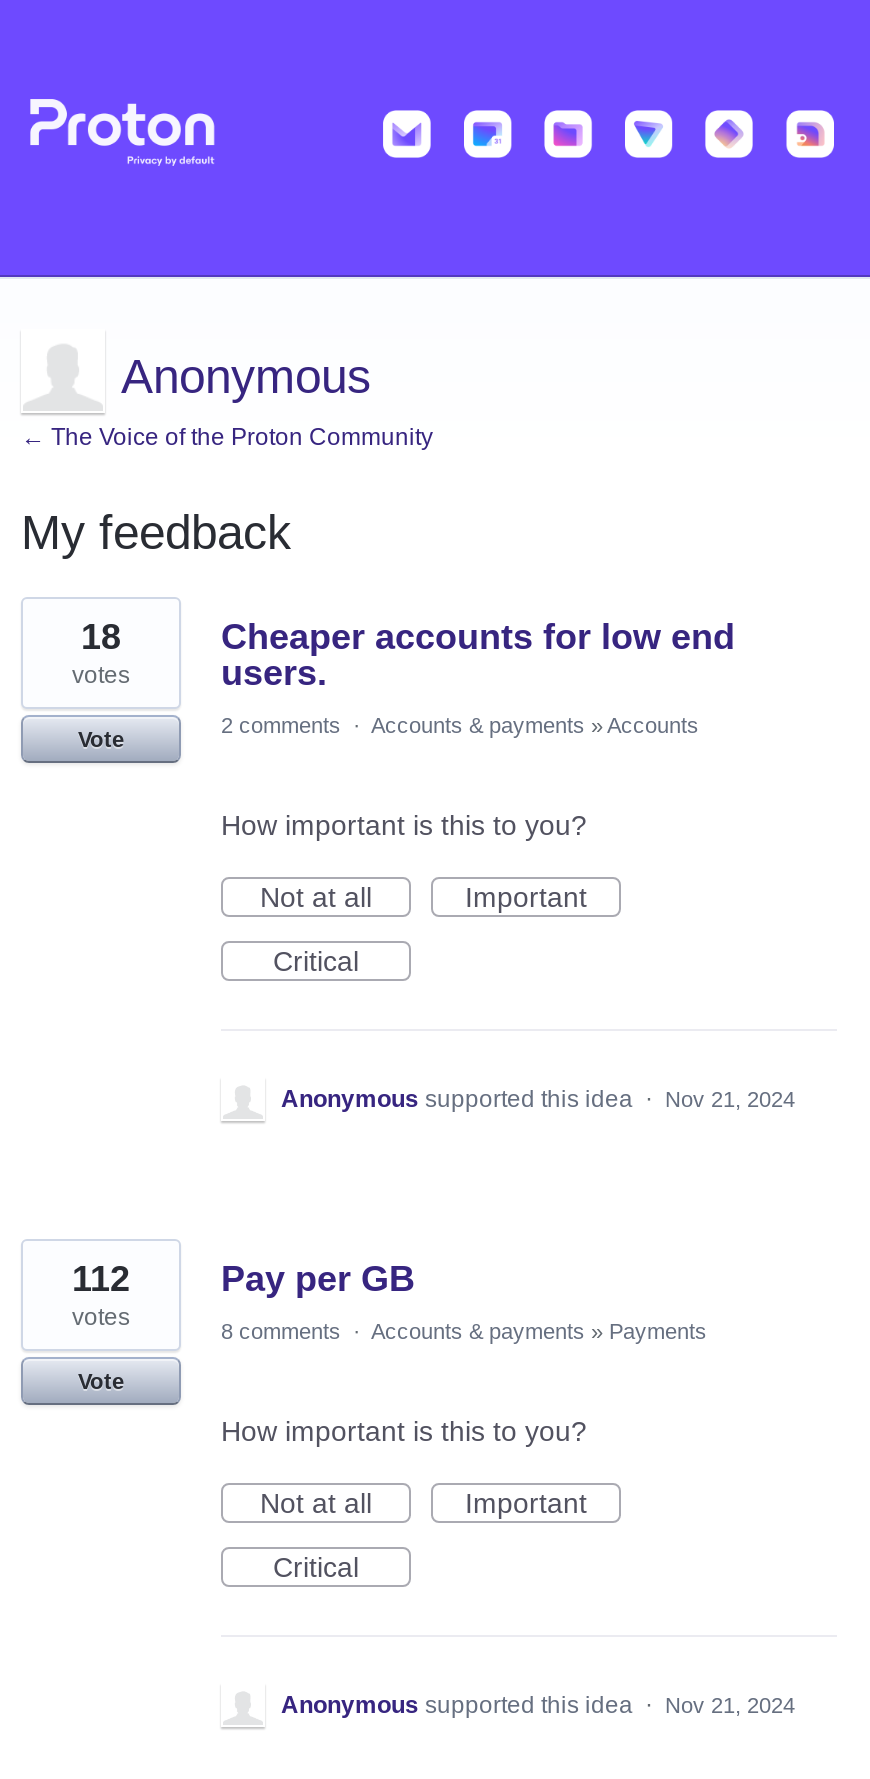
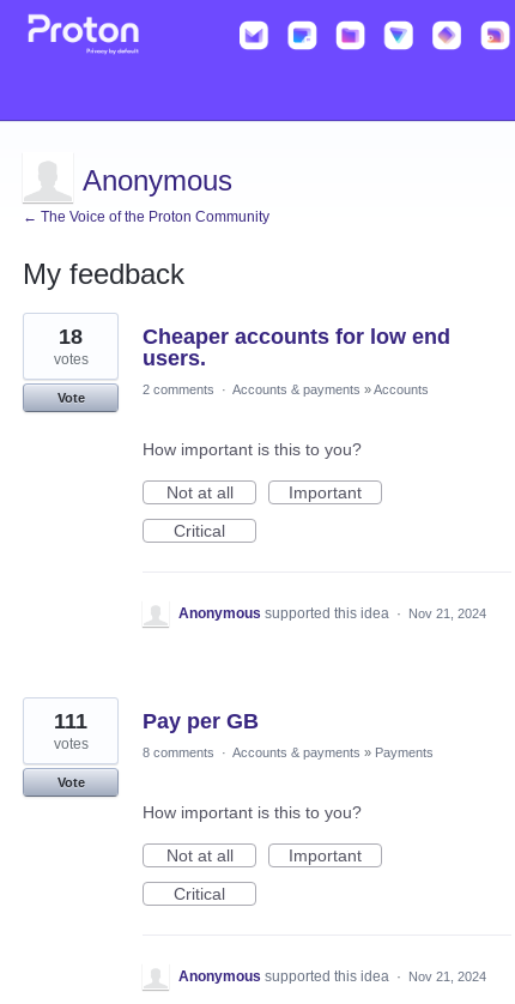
[72,1259,130,1299] 112 -> [54,710,87,733] 111

